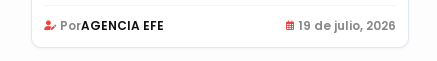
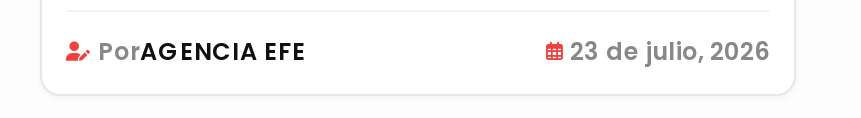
[298,17,396,34] 19 de julio, 2026 -> [570,34,770,68] 23 de julio, 2026

